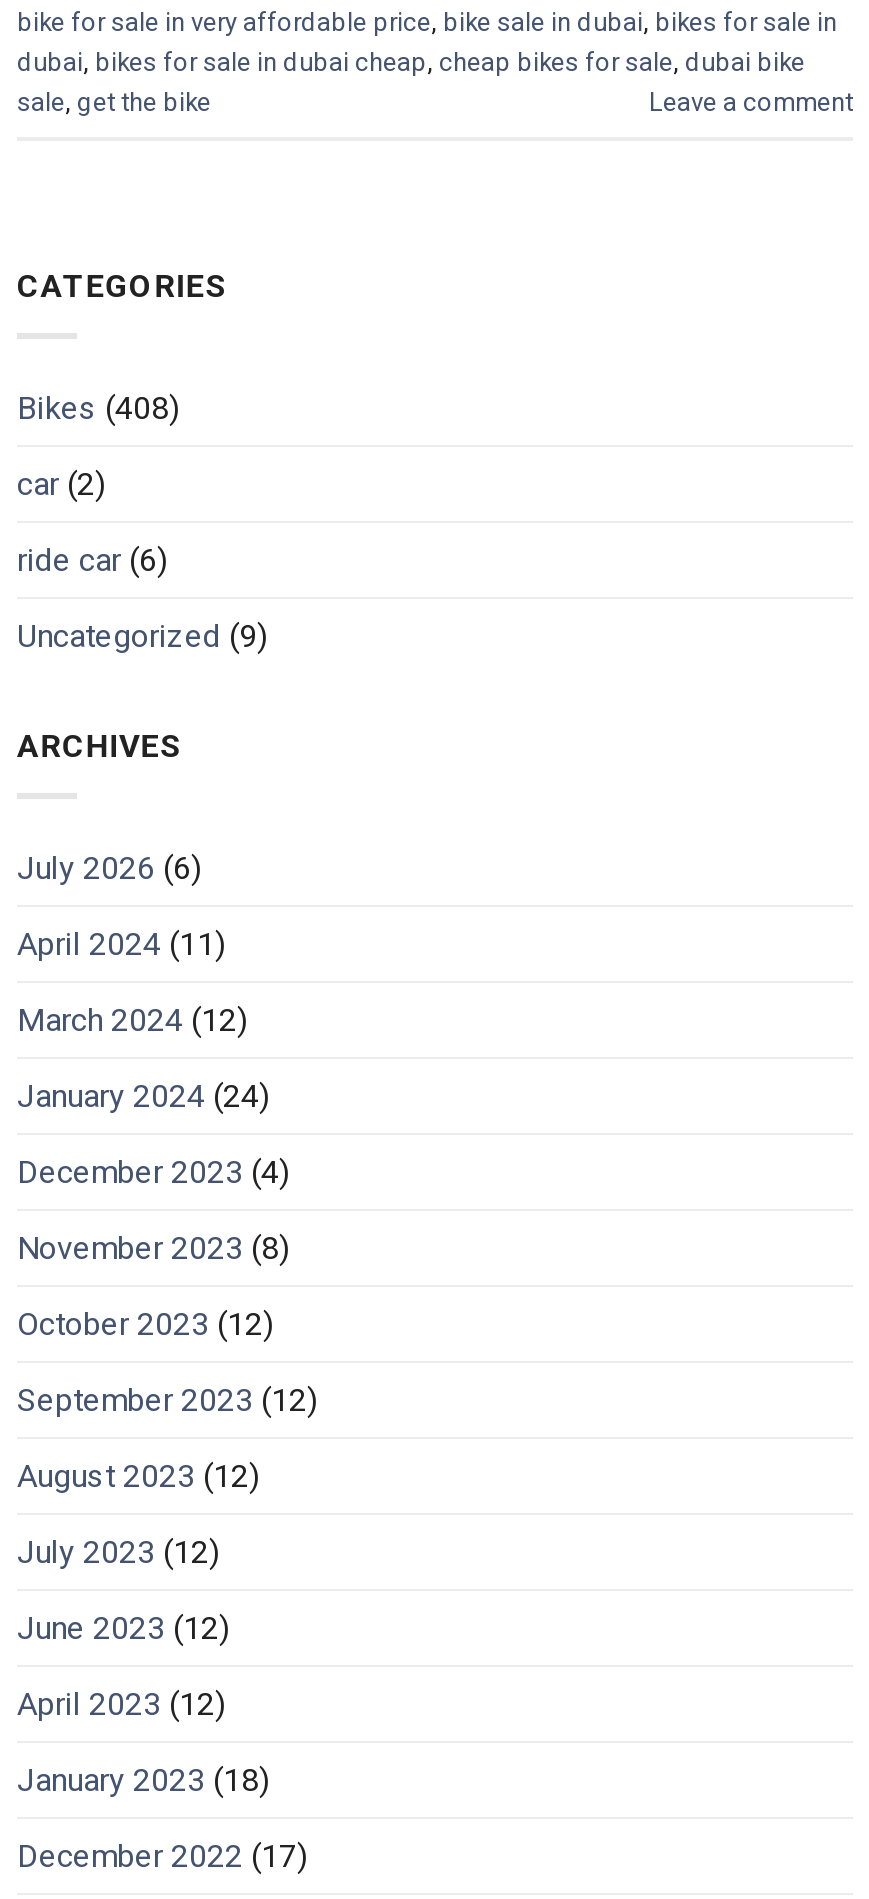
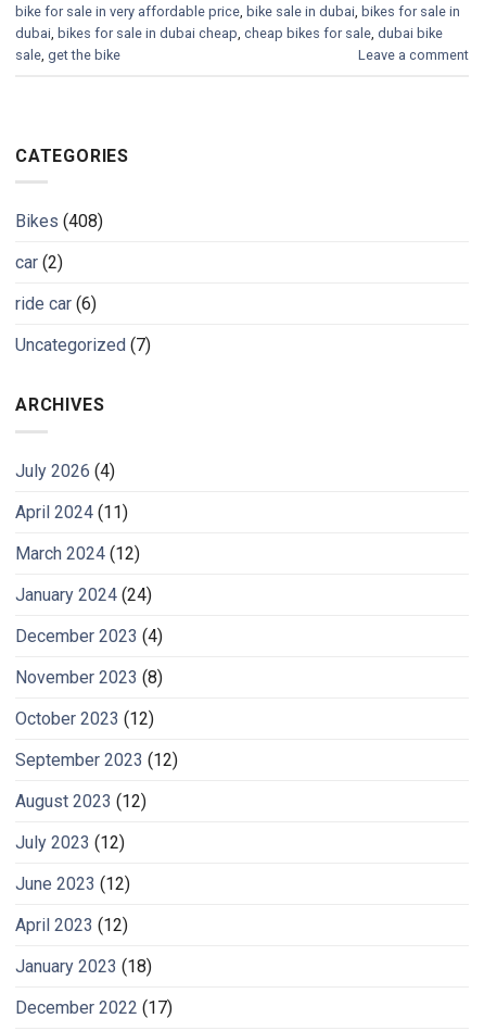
[17,617,267,655] Uncategorized (9) -> [15,335,151,356] Uncategorized (7)
[17,848,201,886] July 2026 (6) -> [15,460,115,481] July 2026 (4)

